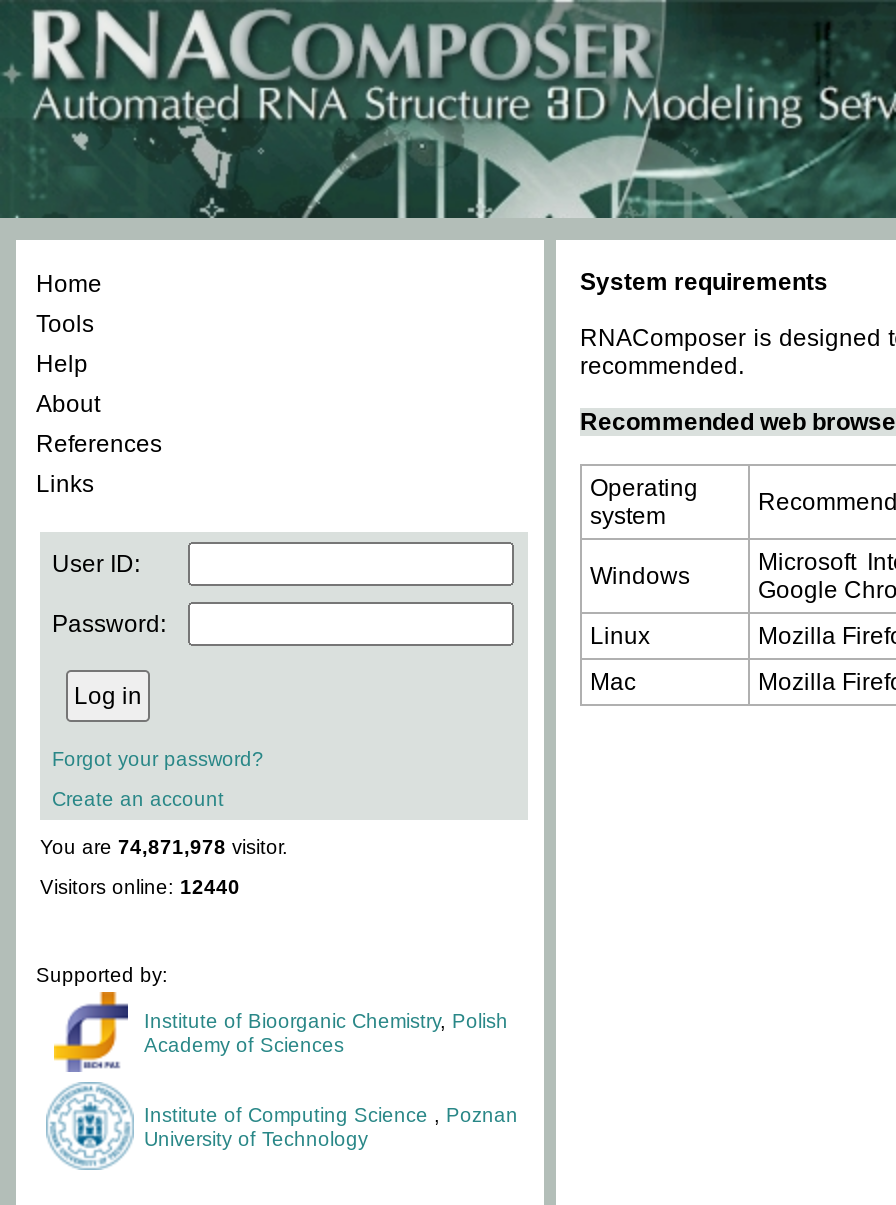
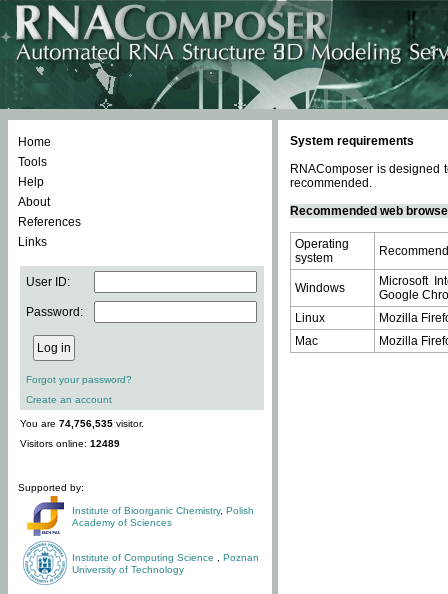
[40,836,288,858] You are 74,871,978 visitor. -> [20,418,144,429] You are 74,756,535 visitor.
[40,876,240,898] Visitors online: 12440 -> [20,438,120,449] Visitors online: 12489

